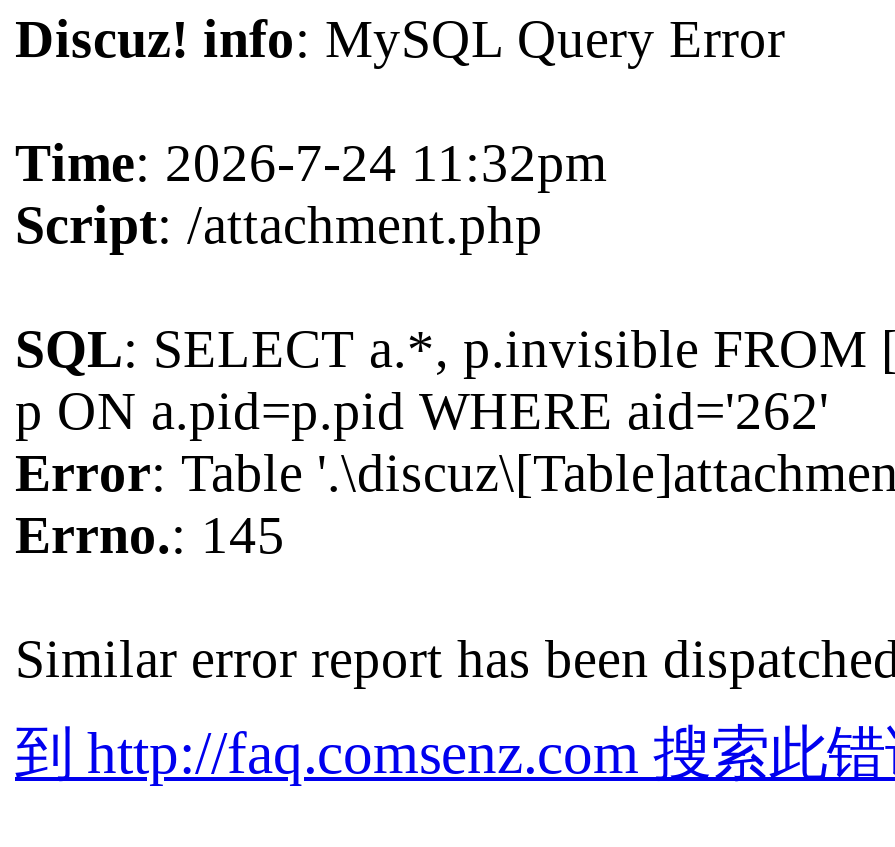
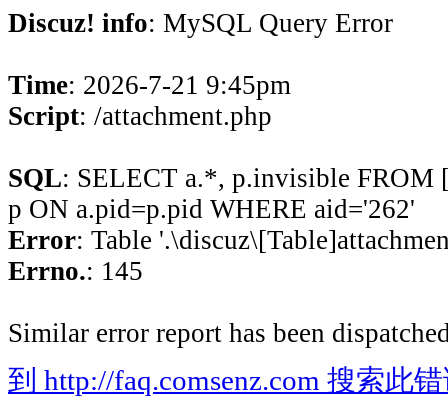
[15,133,607,193] Time: 2026-7-24 11:32pm -> [8,70,291,100] Time: 2026-7-21 9:45pm

